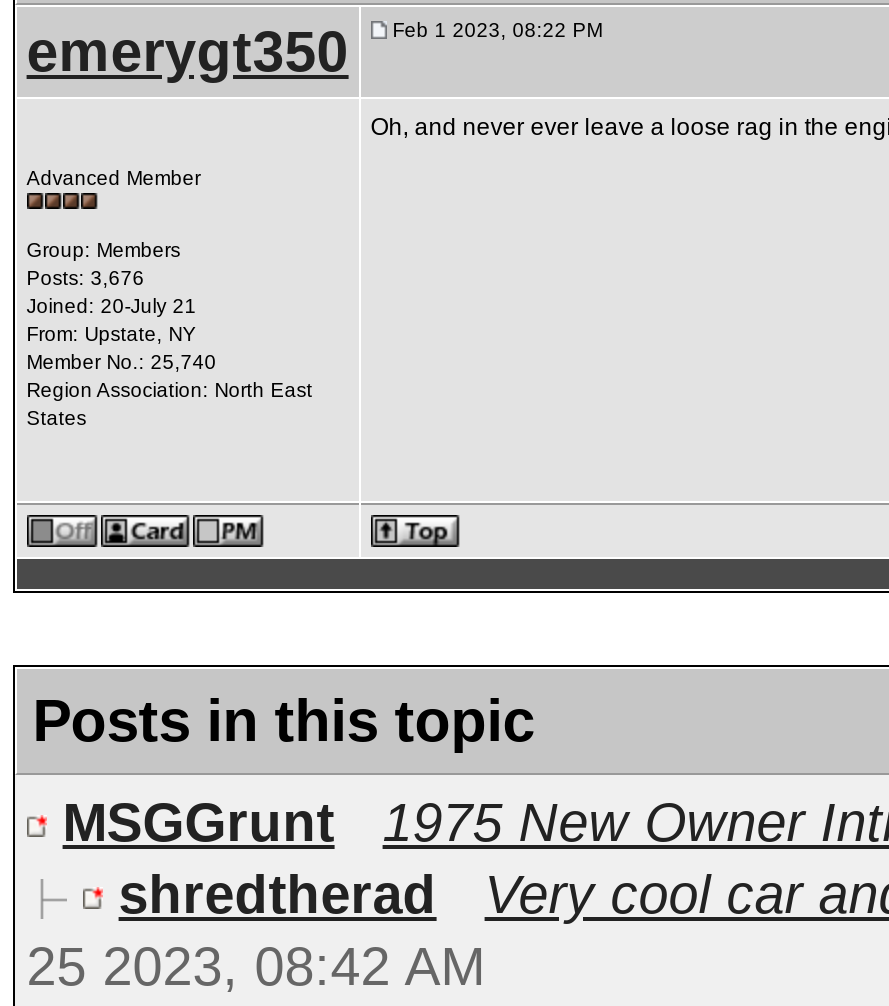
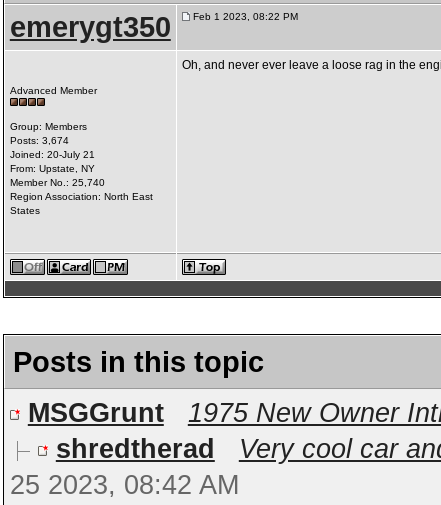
[27,267,145,289] Posts: 3,676 -> [10,135,69,146] Posts: 3,674

